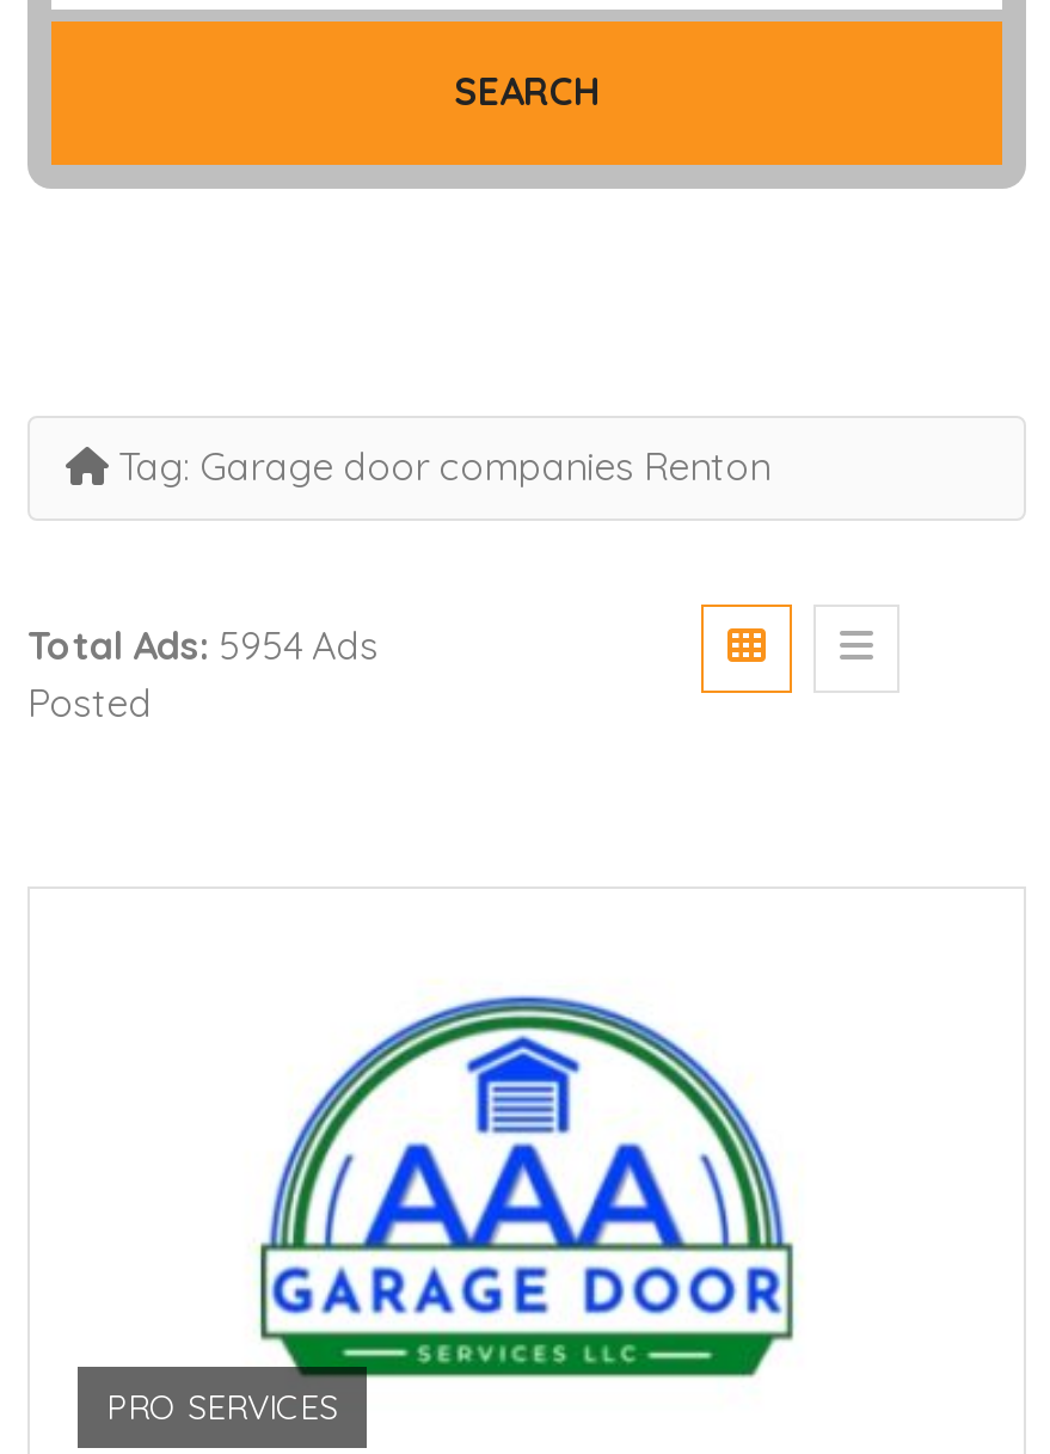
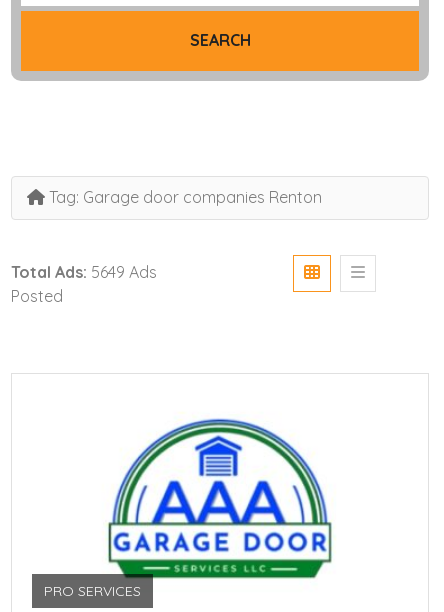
[27,621,379,669] Total Ads: 5954 Ads -> [11,262,157,282] Total Ads: 5649 Ads

